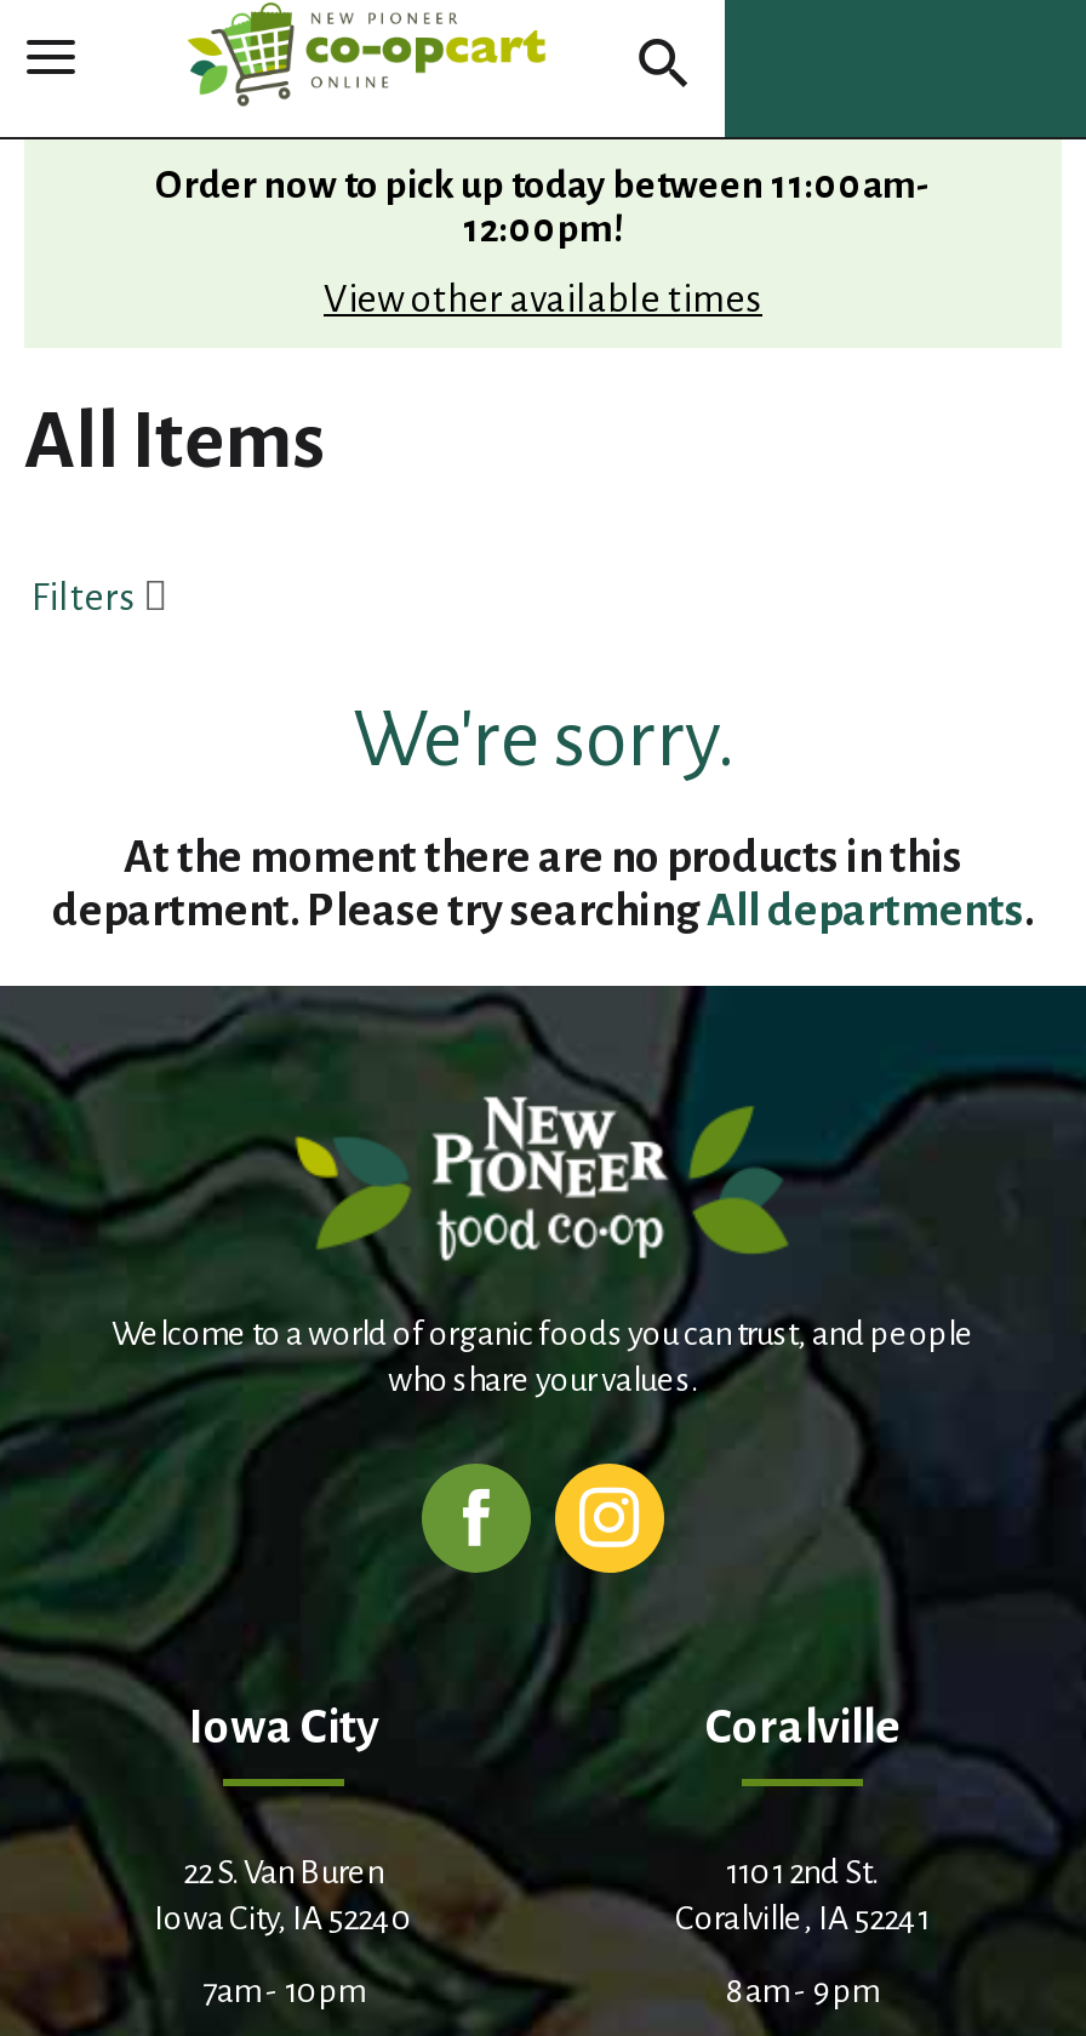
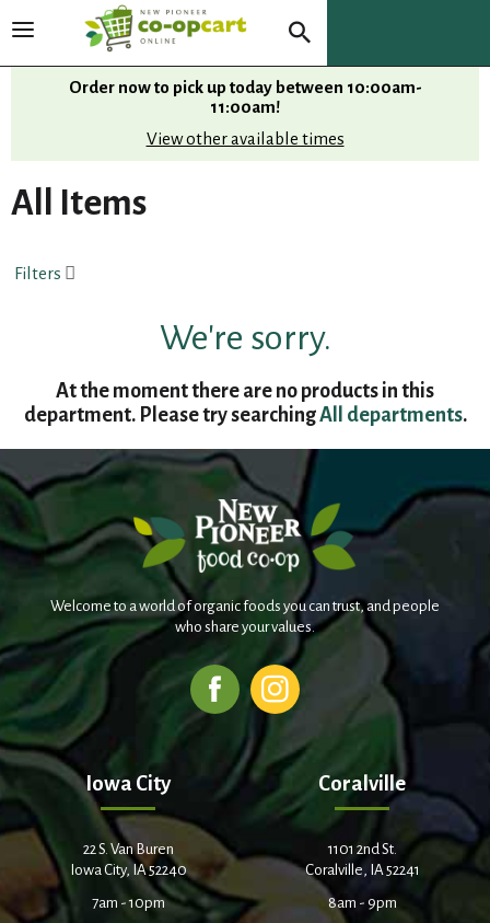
[155,164,931,249] Order now to pick up today between 11:00am- | 12:00pm! -> [68,78,422,116] Order now to pick up today between 10:00am- | 11:00am!

